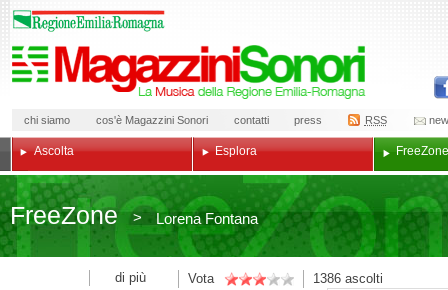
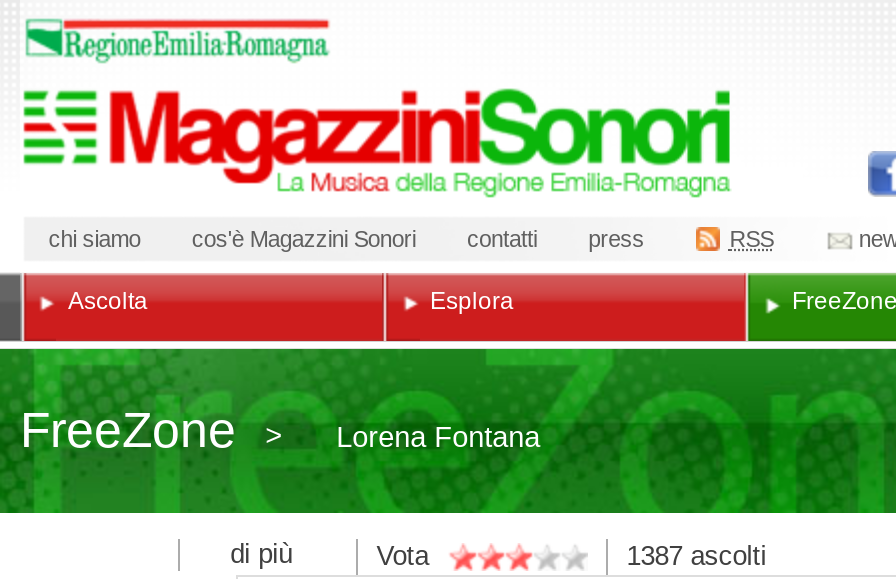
[313,271,383,286] 1386 ascolti -> [626,541,766,571] 1387 ascolti

